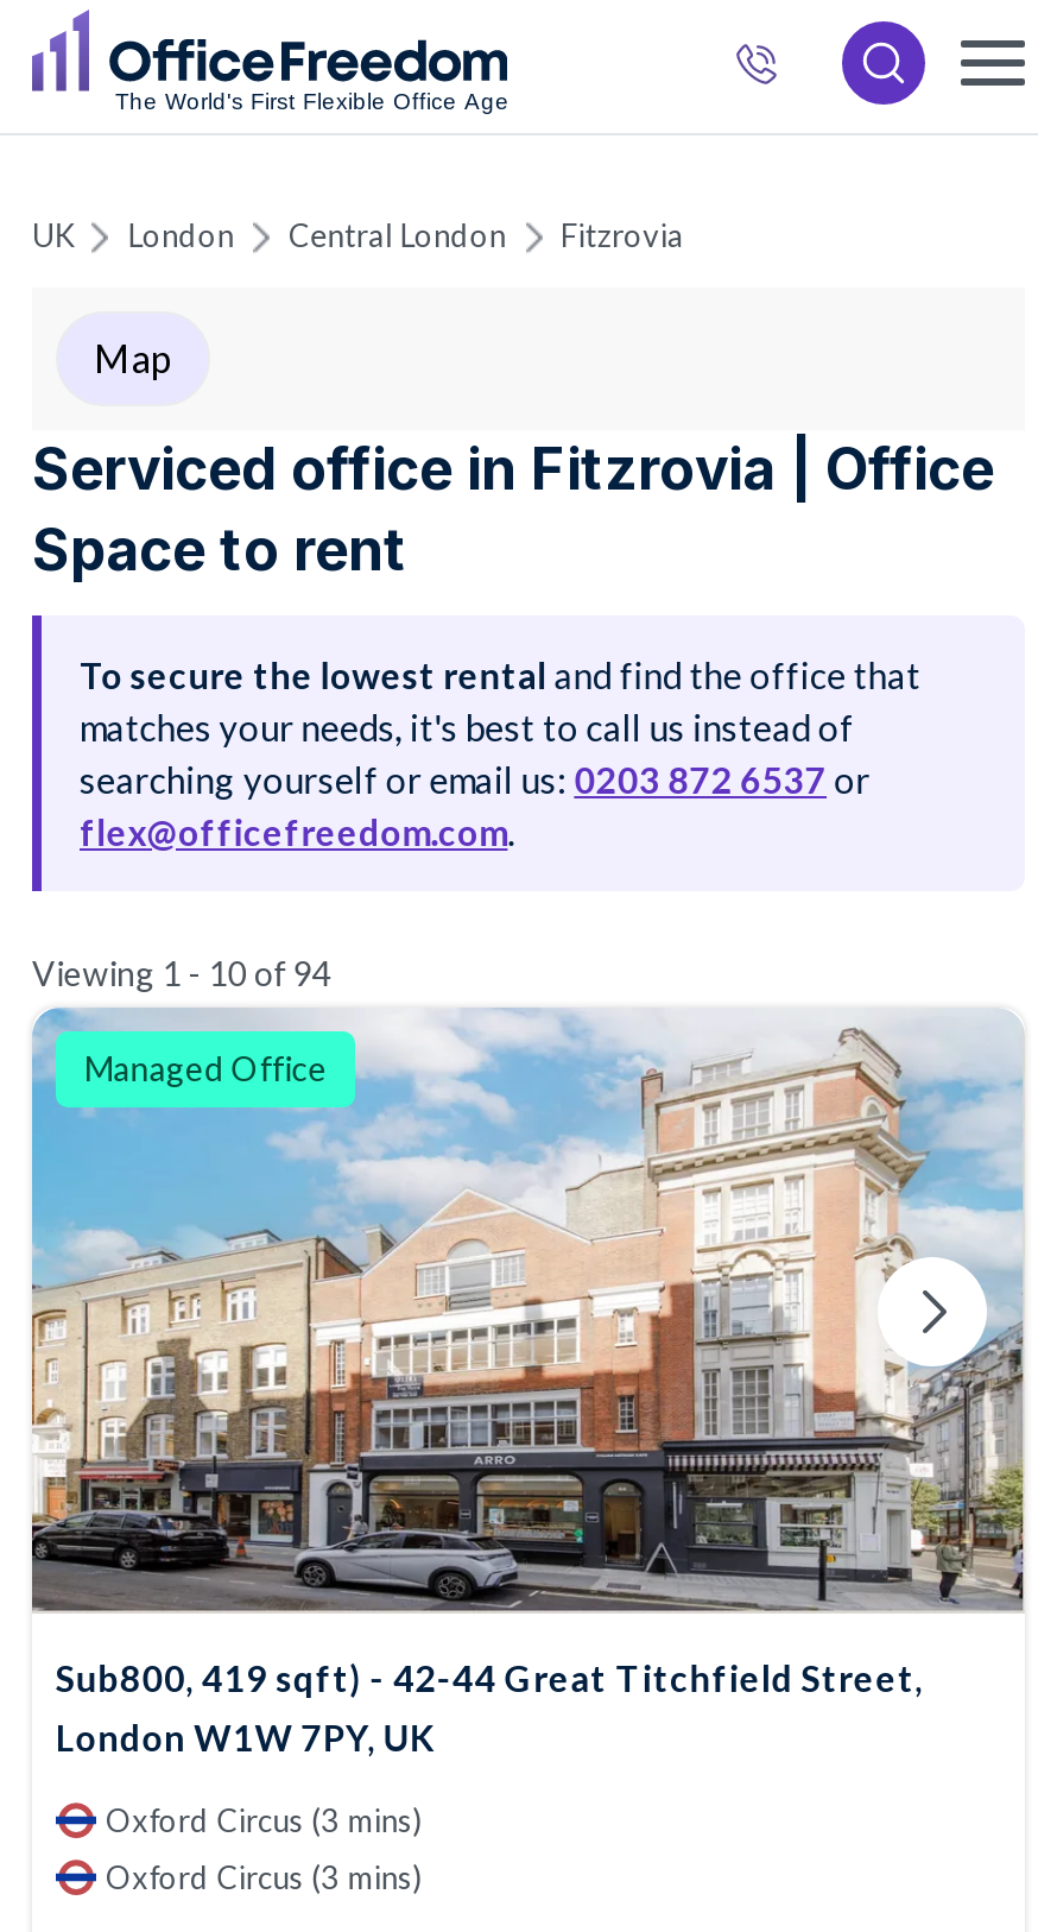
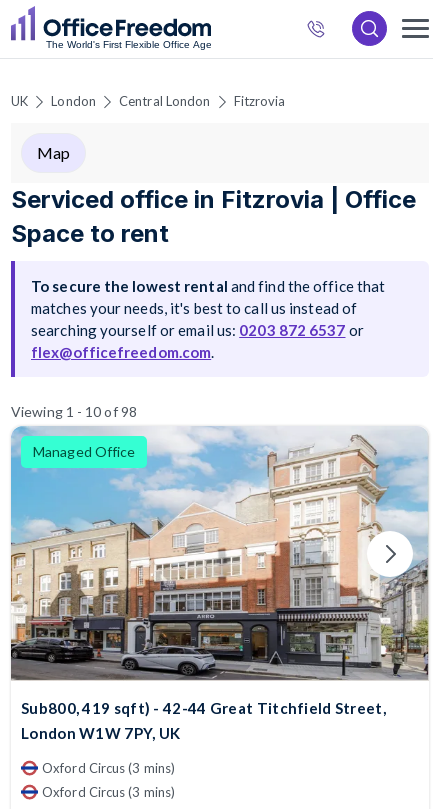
[32,953,331,993] Viewing 1 - 10 of 94 -> [11,403,137,420] Viewing 1 - 10 of 98

